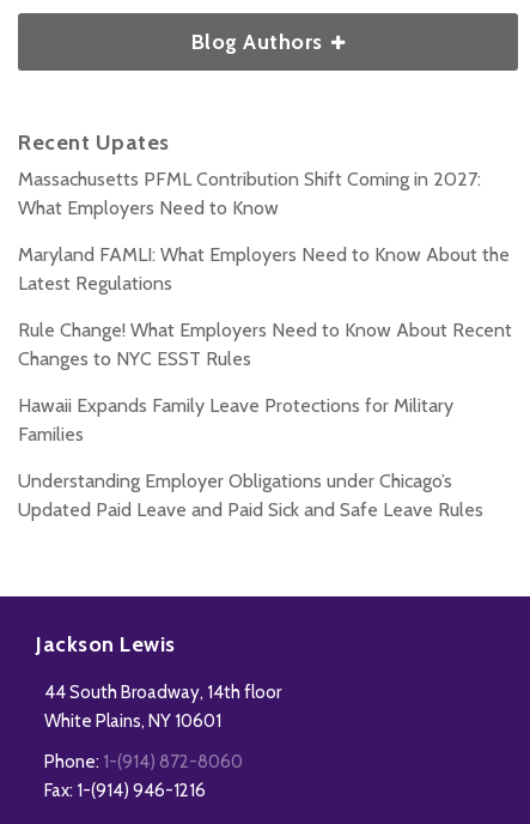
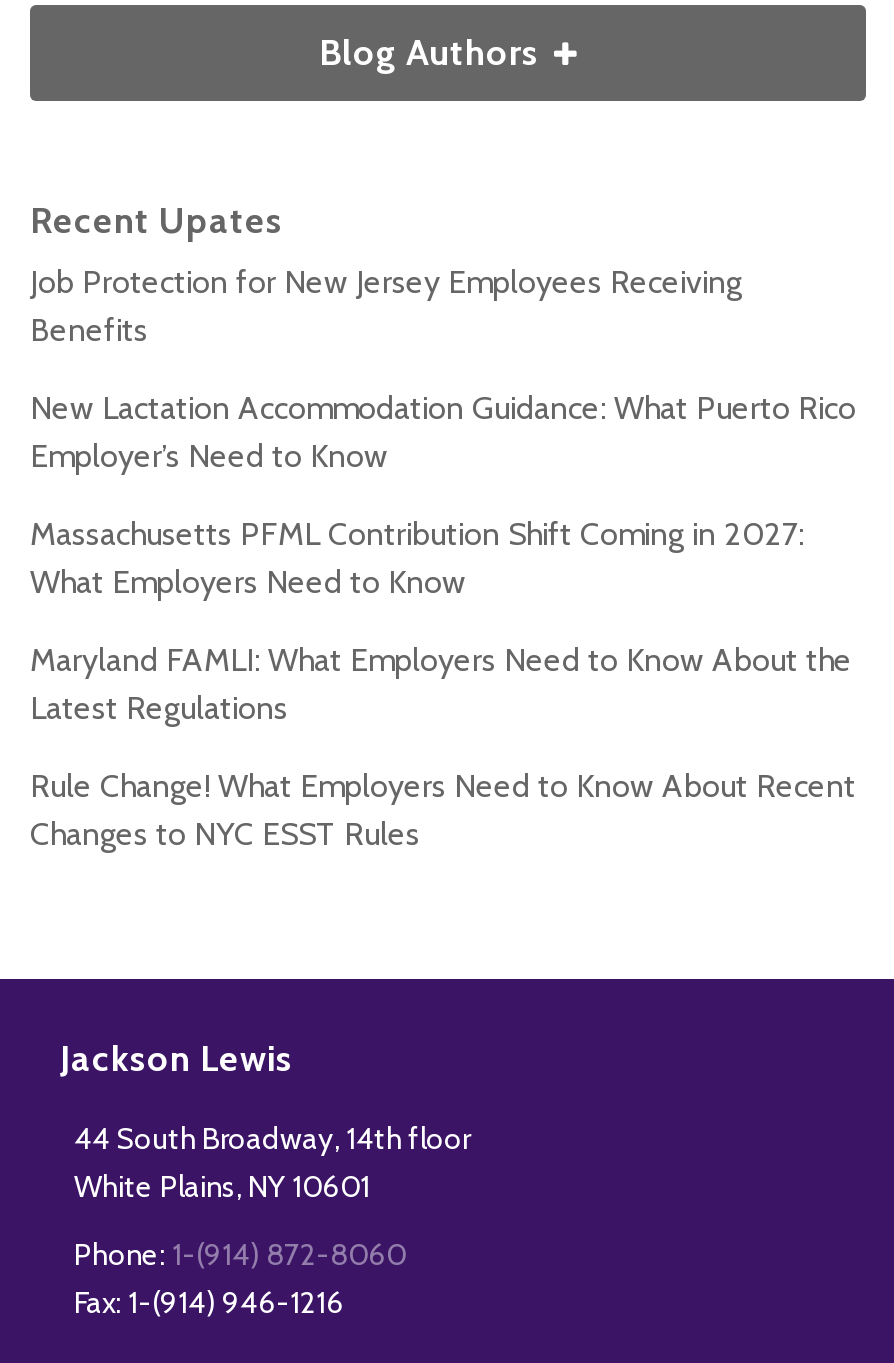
none -> [30,263,856,475] Job Protection for New Jersey Employees Receiving | Benefits | New Lactation Accommodation Guidance: What Puerto Rico | Employer’s Need to Know
moved [18,168,512,370] -> [30,515,856,853]: Massachusetts PFML Contribution Shift Coming in 2027: | What Employers Need to Know | Maryland FAMLI: What Employers Need to Know About the | Latest Regulations | Rule Change! What Employers Need to Know About Recent | Changes to NYC ESST Rules
[18,394,483,521] Hawaii Expands Family Leave Protections for Military | Families | Understanding Employer Obligations under Chicago’s | Updated Paid Leave and Paid Sick and Safe Leave Rules -> none

